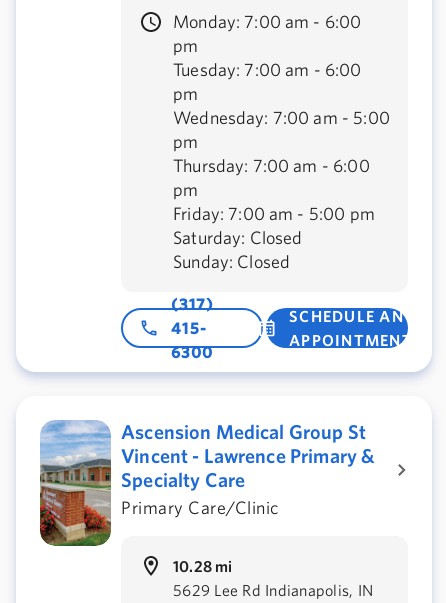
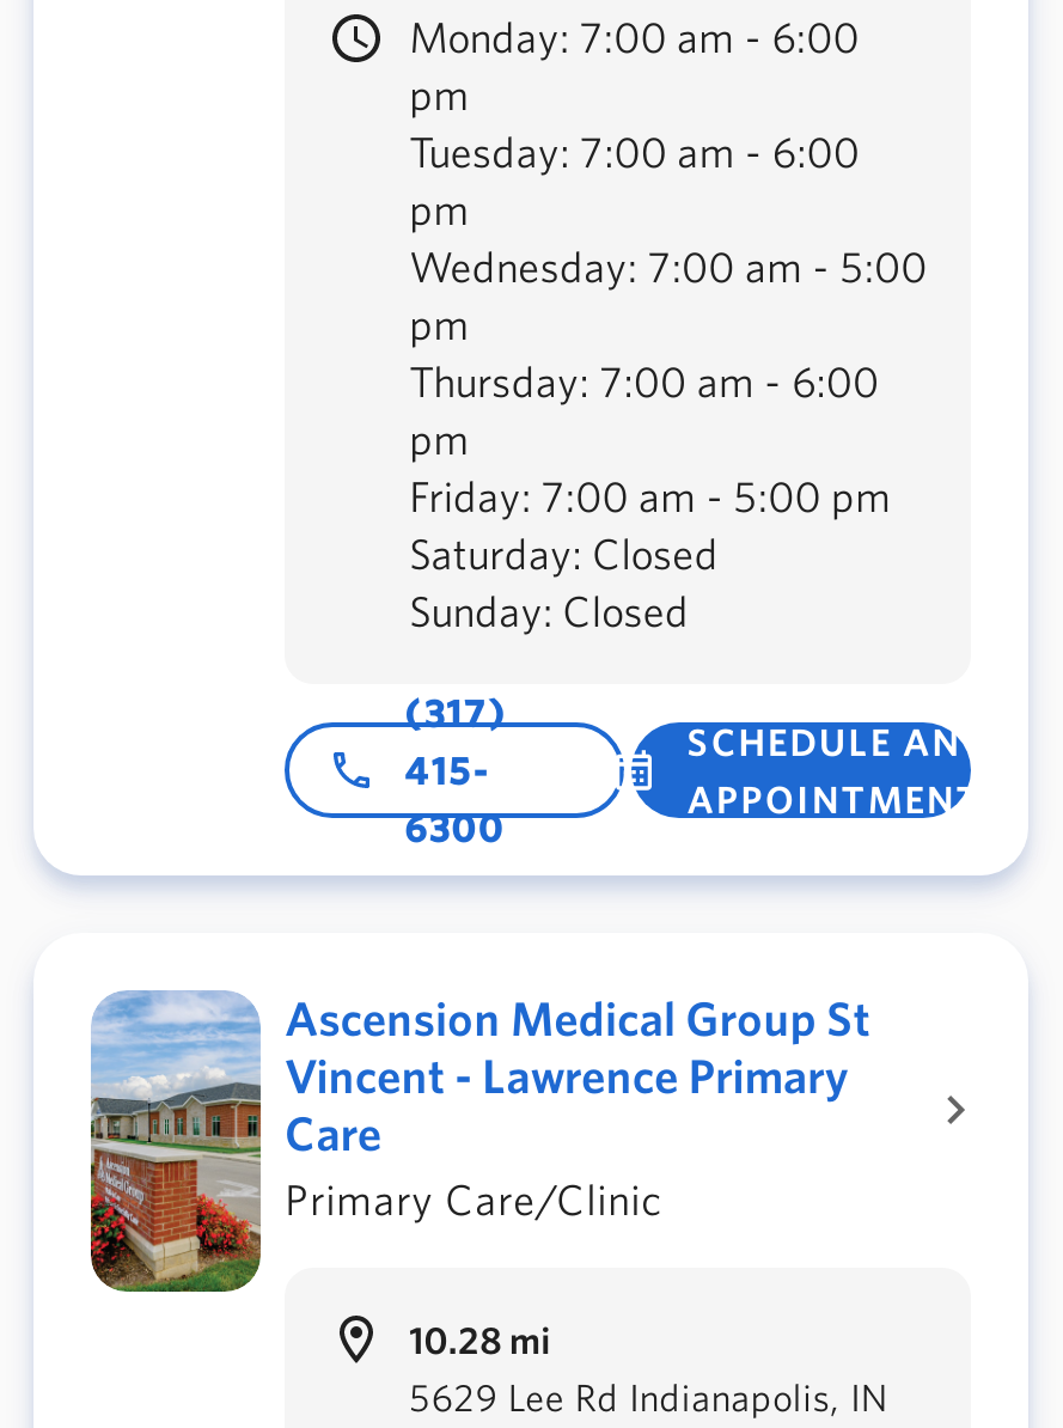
[121,444,374,491] Vincent - Lawrence Primary & | Specialty Care -> [285,1048,849,1160] Vincent - Lawrence Primary | Care

